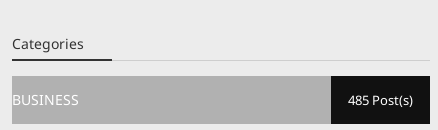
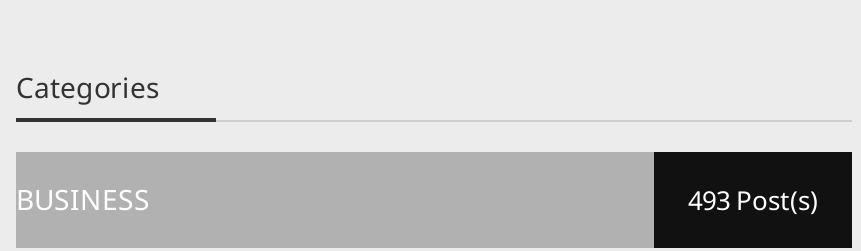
[348,91,413,109] 485 Post(s) -> [688,182,818,218] 493 Post(s)

